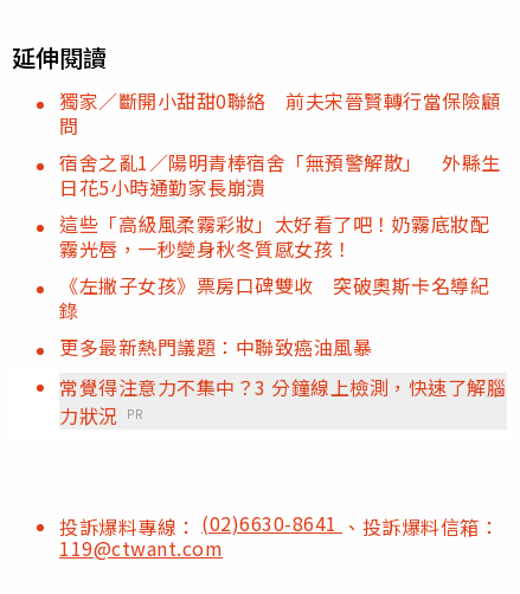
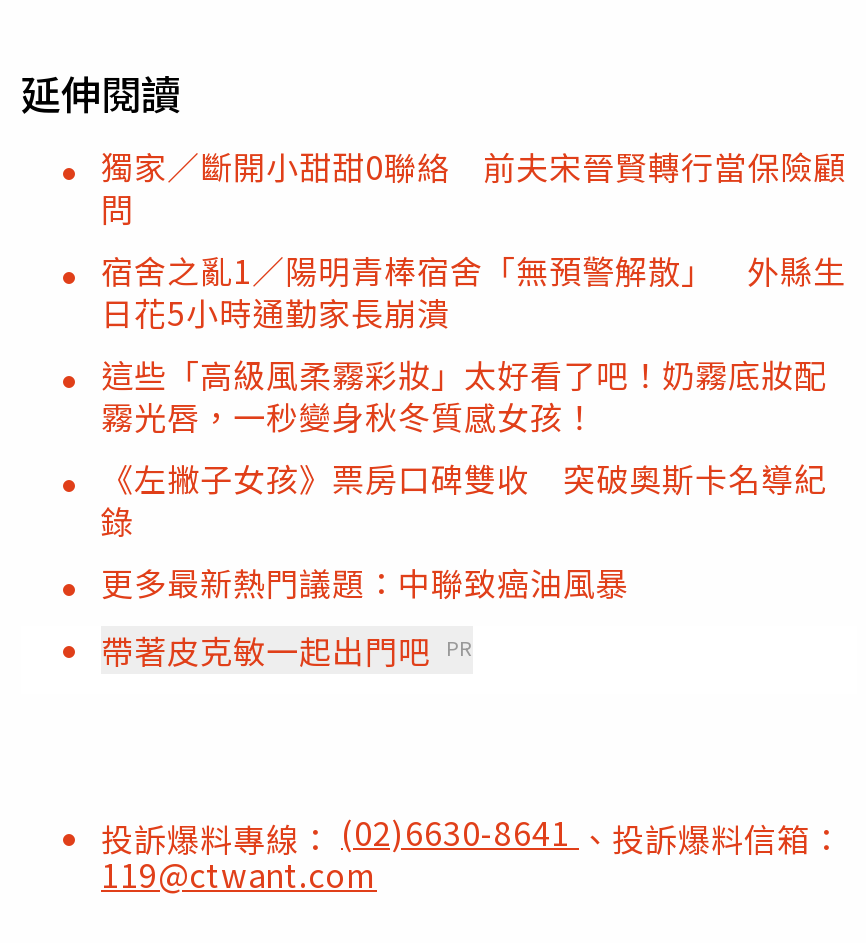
[59,373,506,430] 常覺得注意力不集中？3 分鐘線上檢測，快速了解腦 | 力狀況 PR -> [101,626,472,674] 帶著皮克敏一起出門吧 PR

